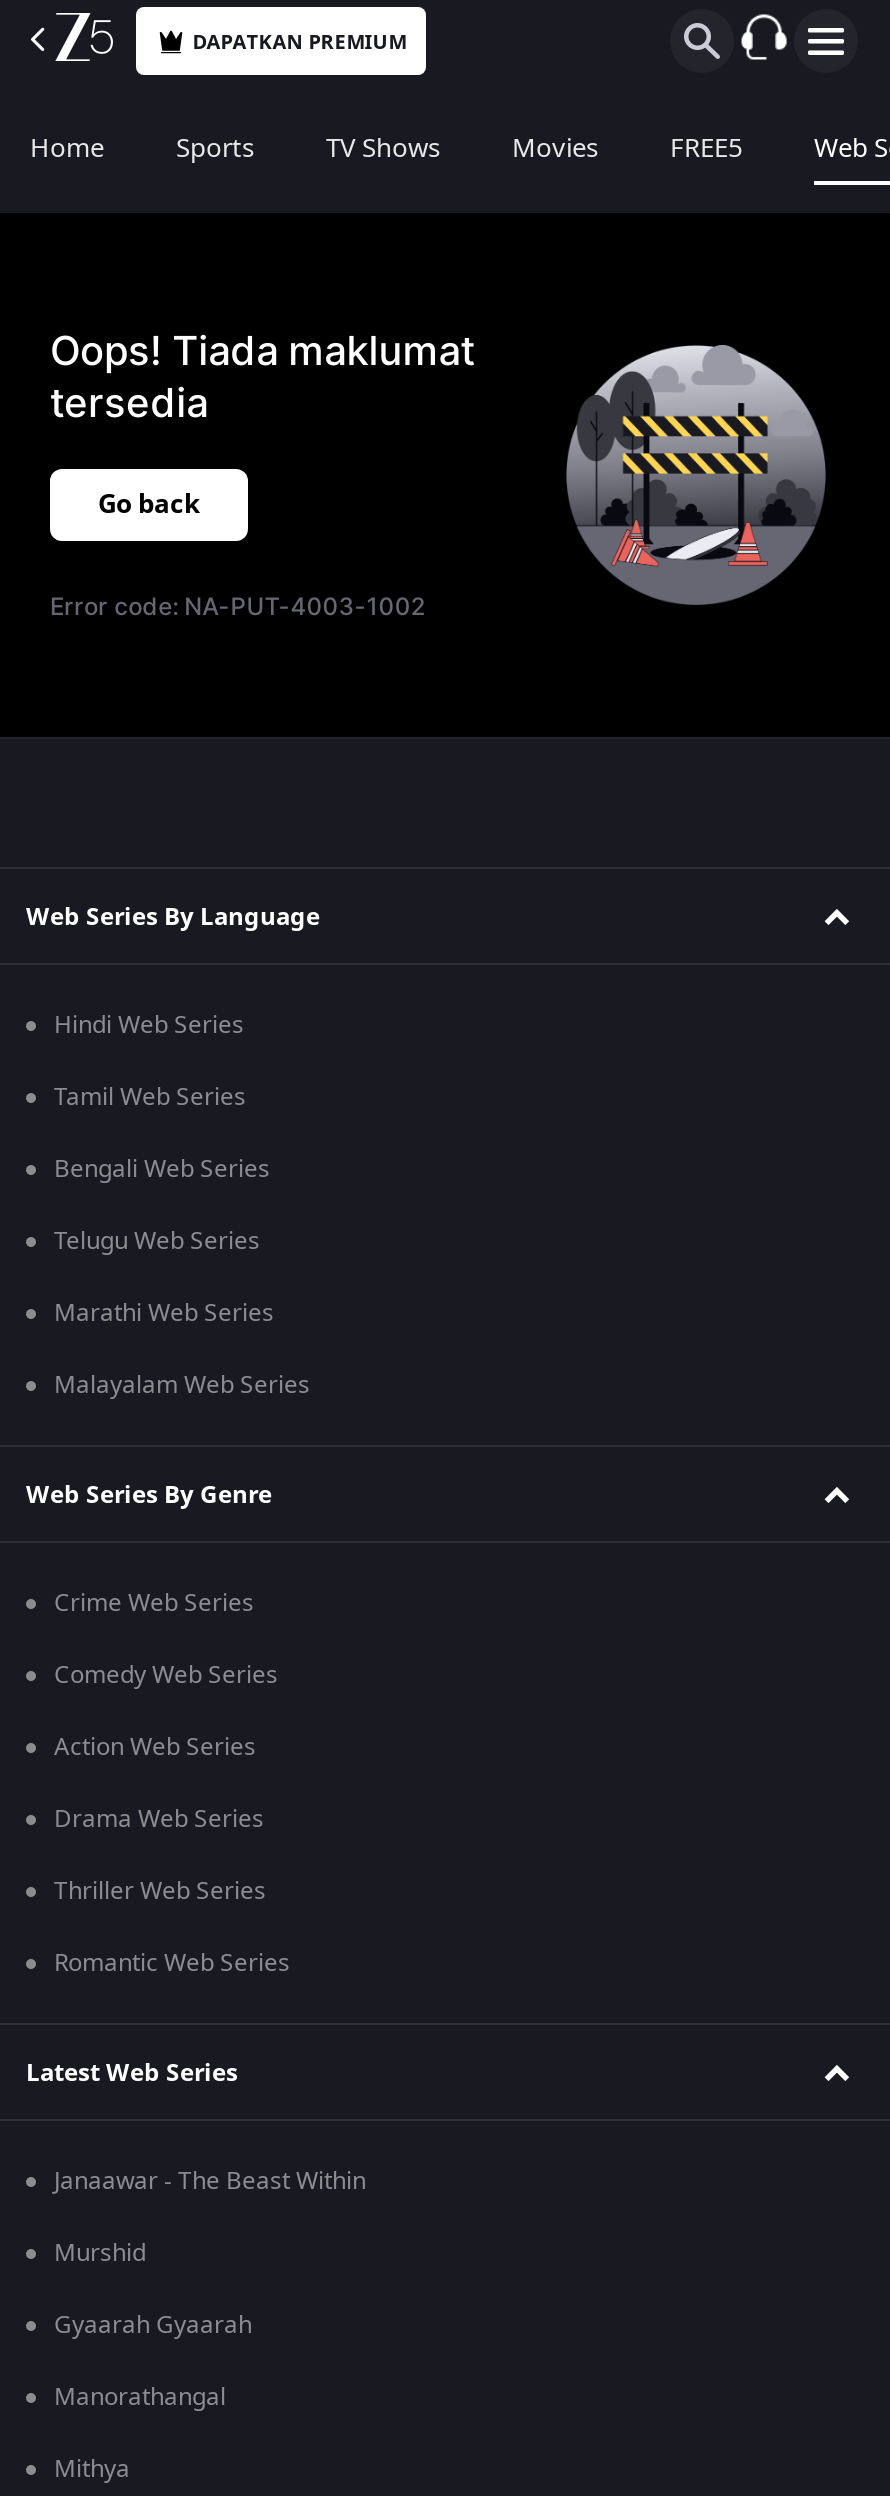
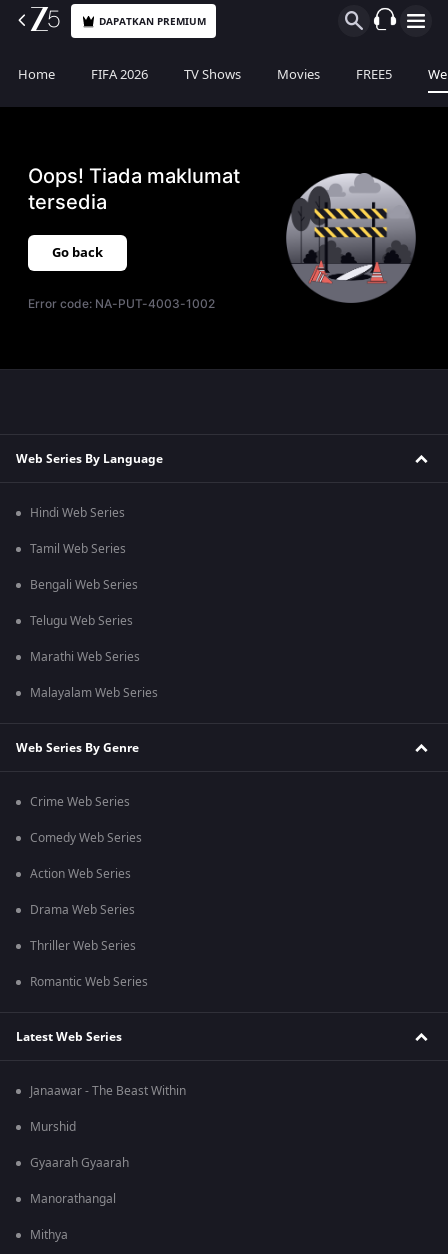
[176,129,254,167] Sports -> [91,65,148,84] FIFA 2026

